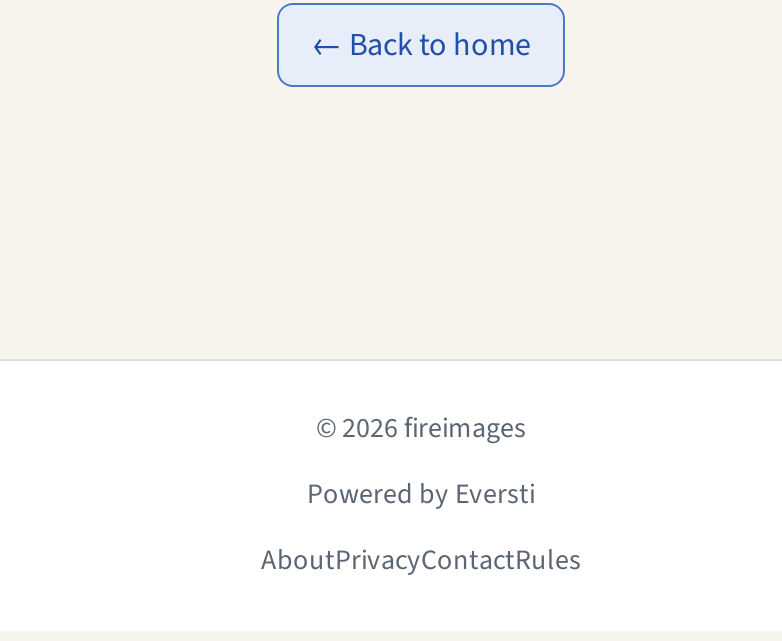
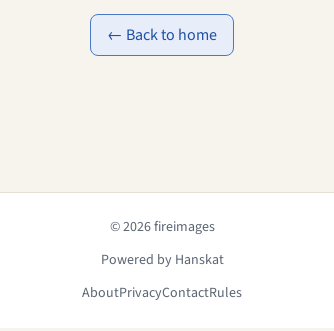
[307,475,535,515] Powered by Eversti -> [100,250,223,270] Powered by Hanskat

